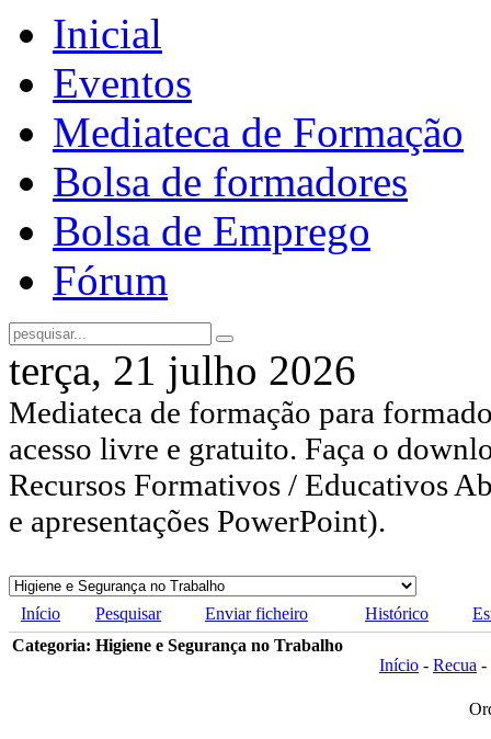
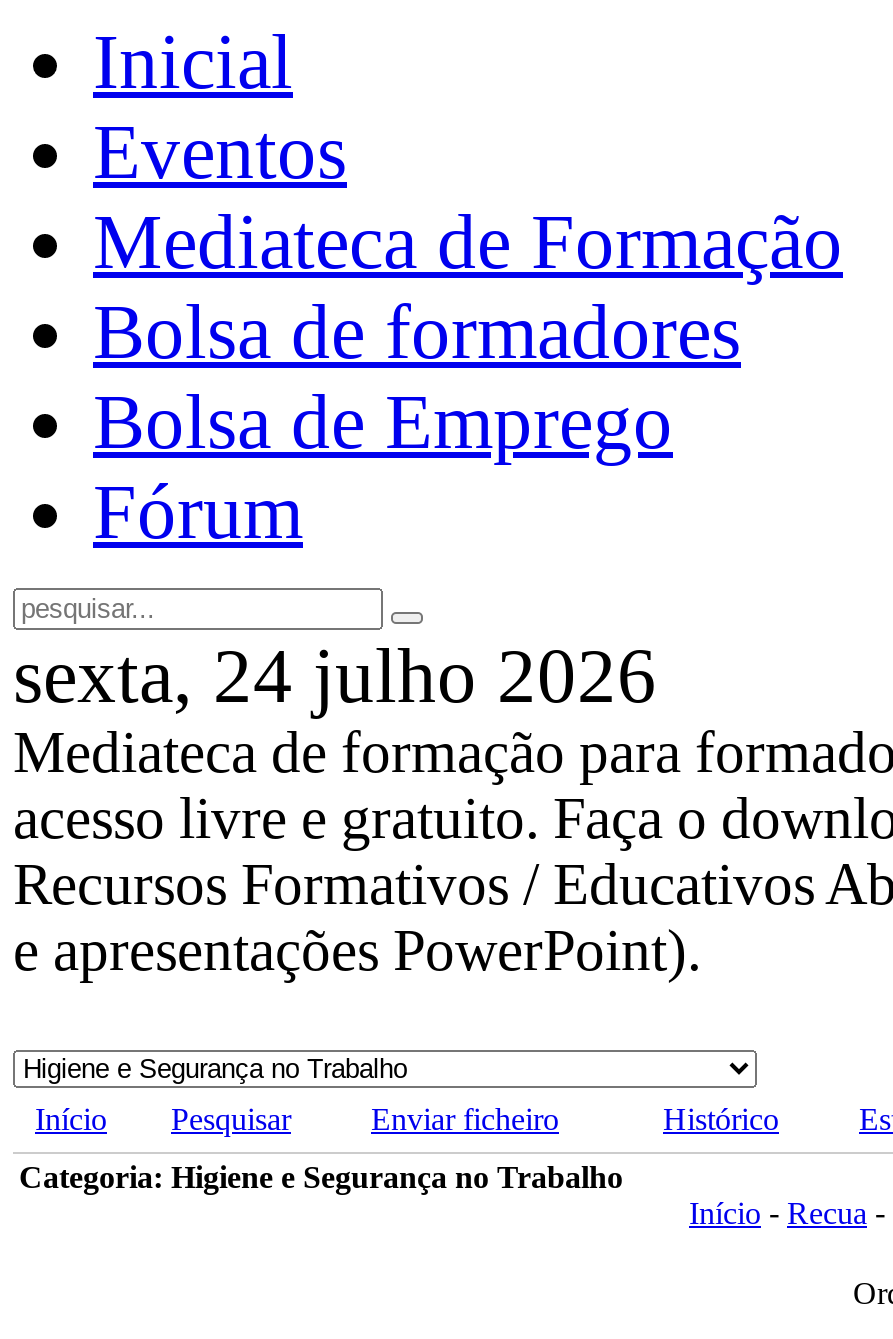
[9,347,356,394] terça, 21 julho 2026 -> [13,633,657,719] sexta, 24 julho 2026

